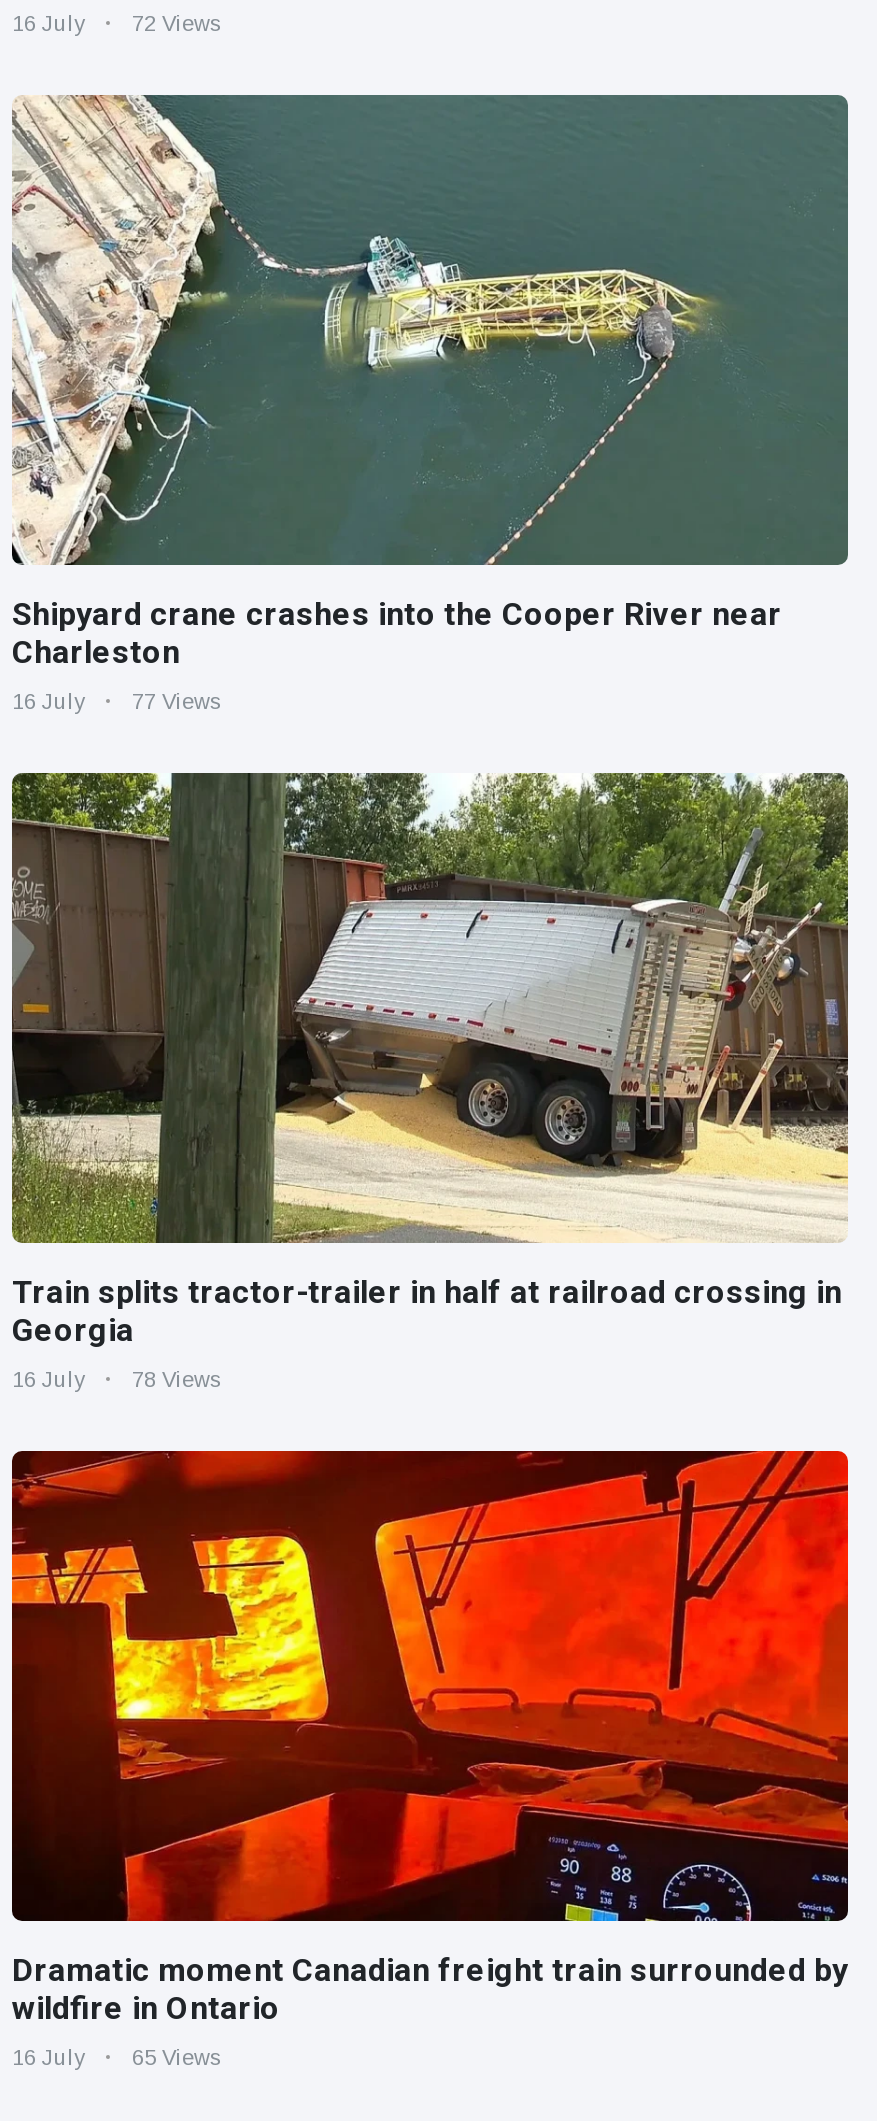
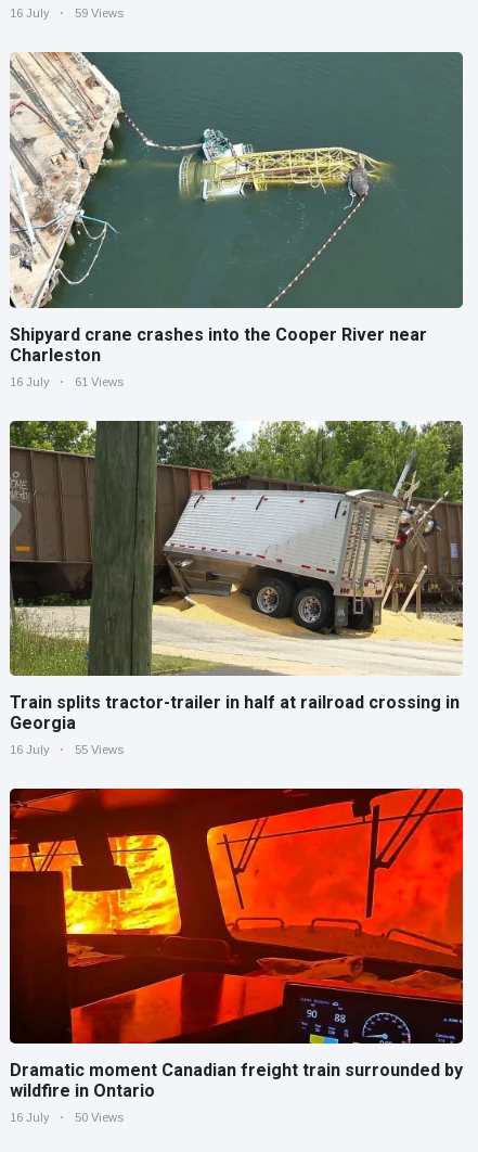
[12,11,222,35] 16 July 72 Views -> [10,7,124,20] 16 July 59 Views
[12,688,222,712] 16 July 77 Views -> [10,375,124,388] 16 July 61 Views
[12,1366,222,1390] 16 July 78 Views -> [10,743,124,756] 16 July 55 Views
[12,2044,222,2068] 16 July 65 Views -> [10,1111,124,1124] 16 July 50 Views

